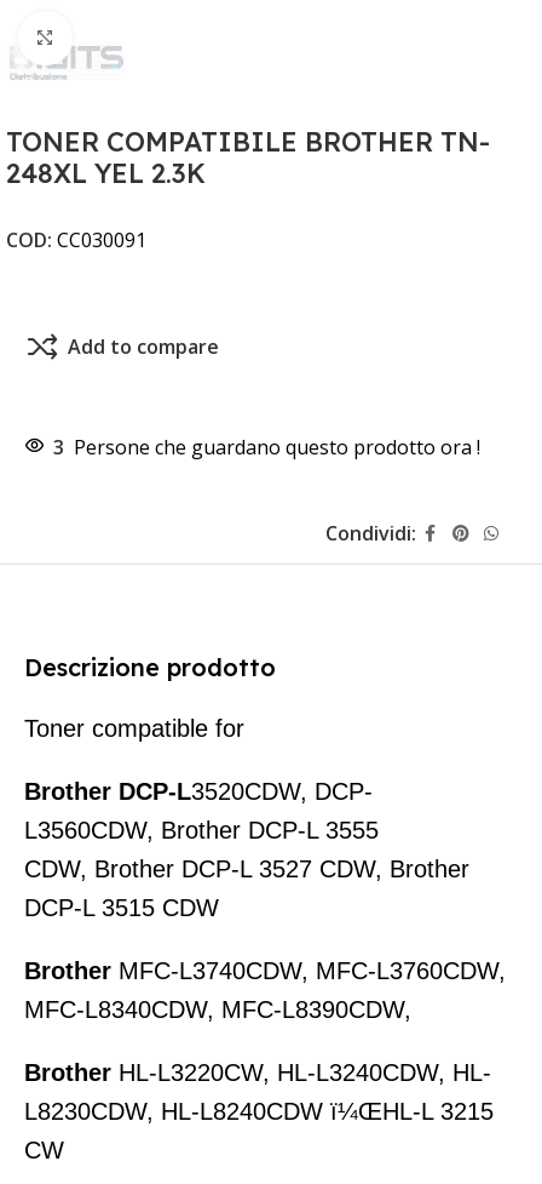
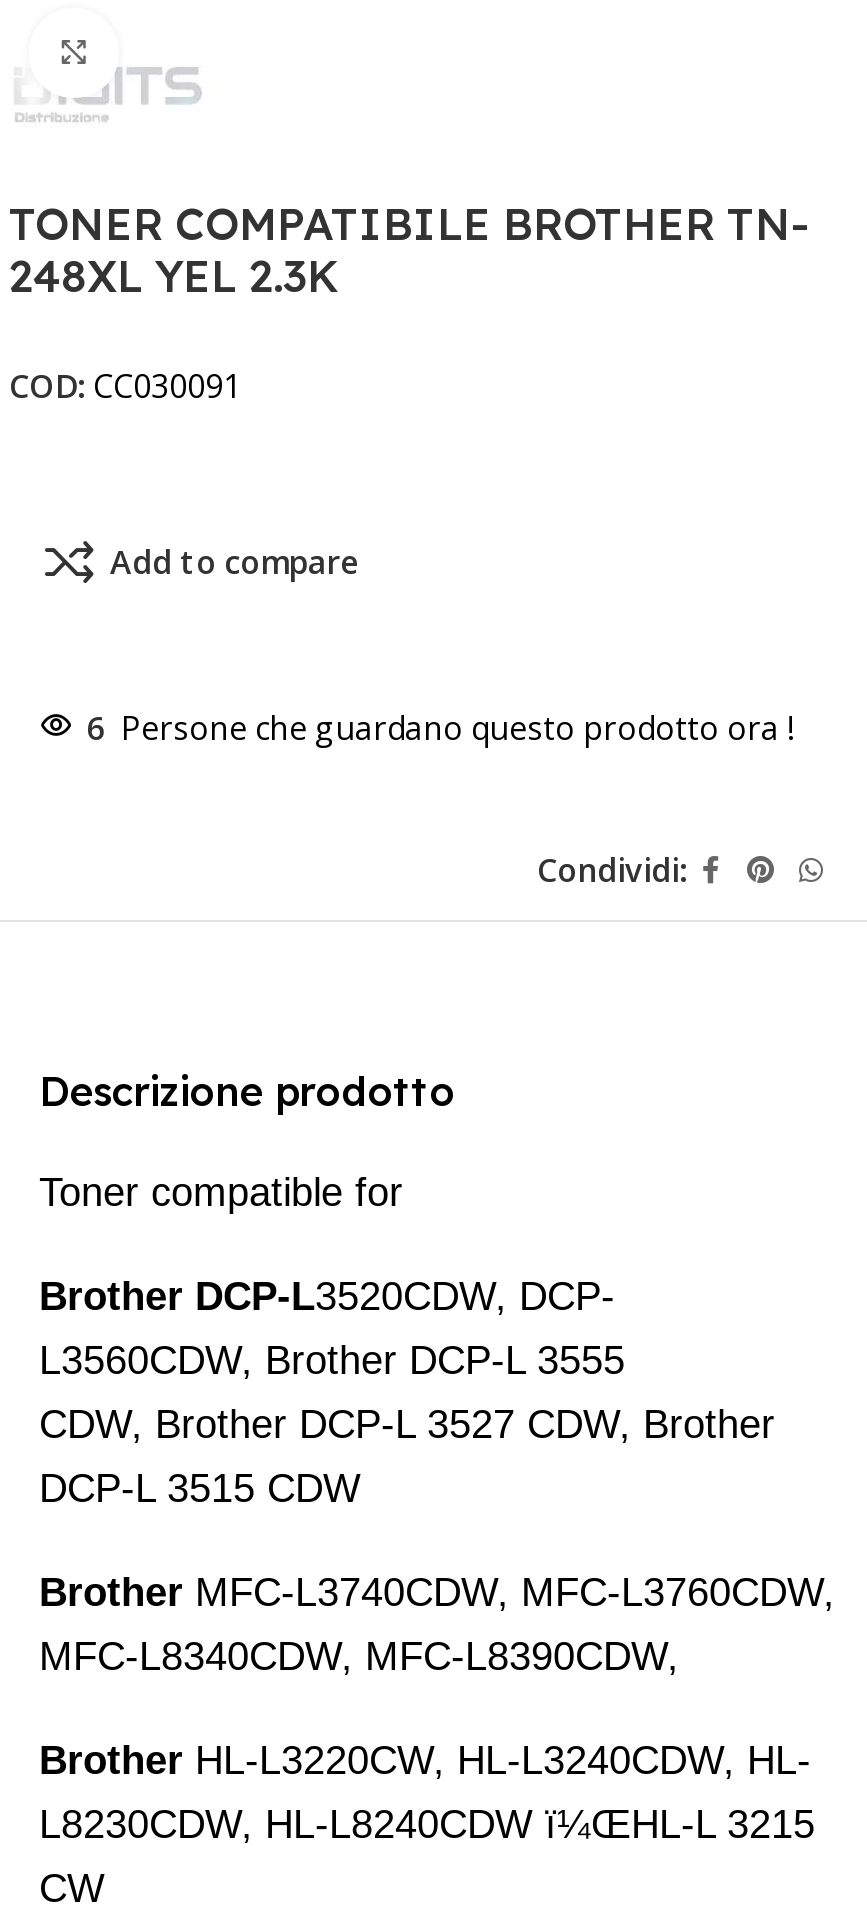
[53,434,480,460] 3 Persone che guardano questo prodotto ora ! -> [87,706,793,750] 6 Persone che guardano questo prodotto ora !

